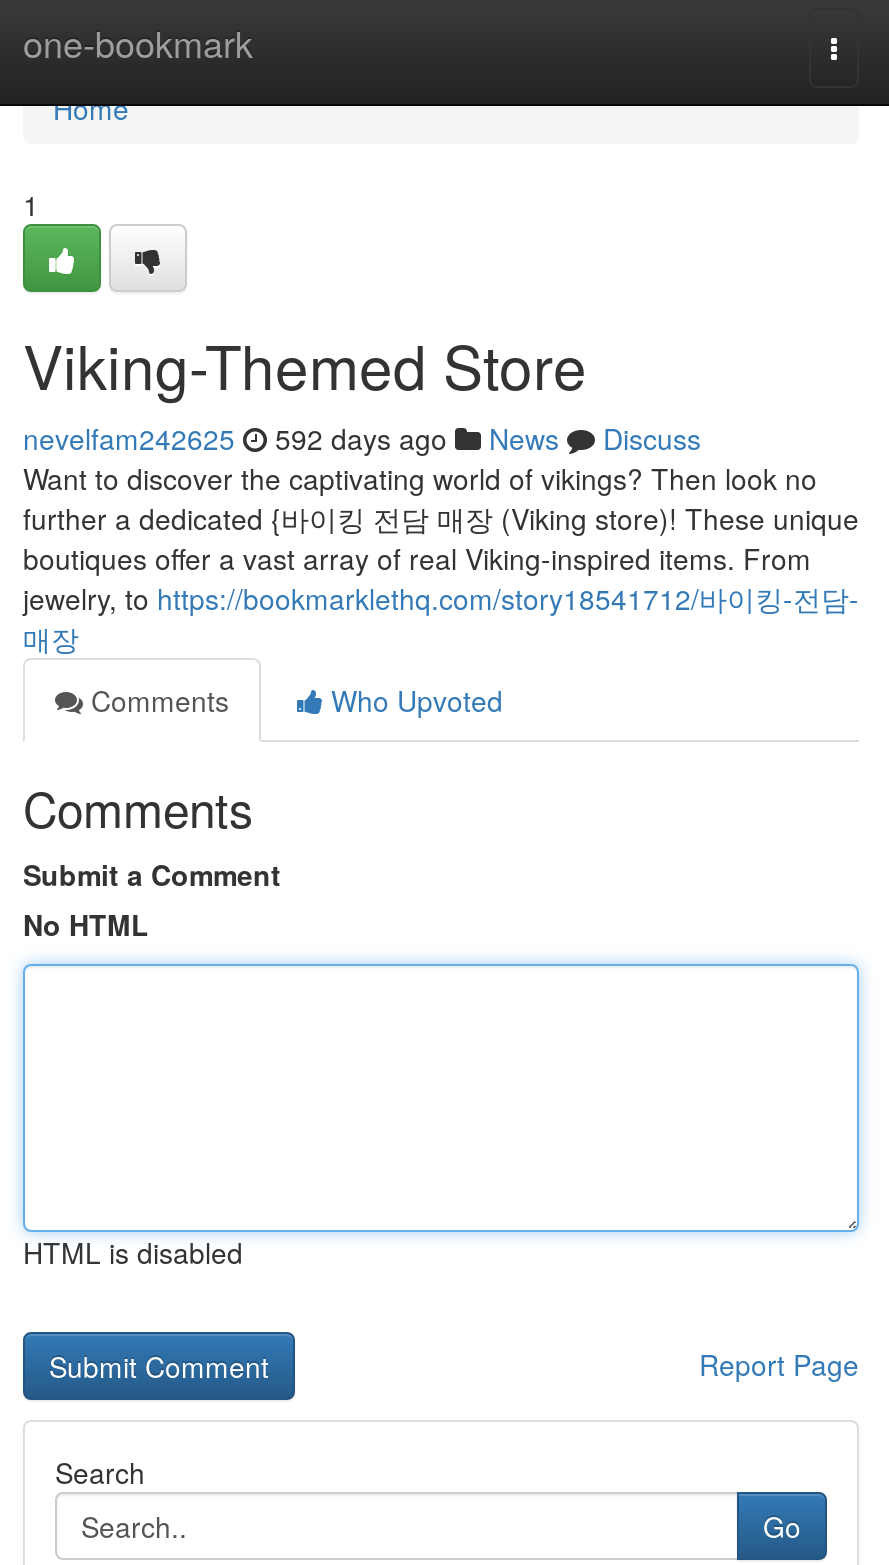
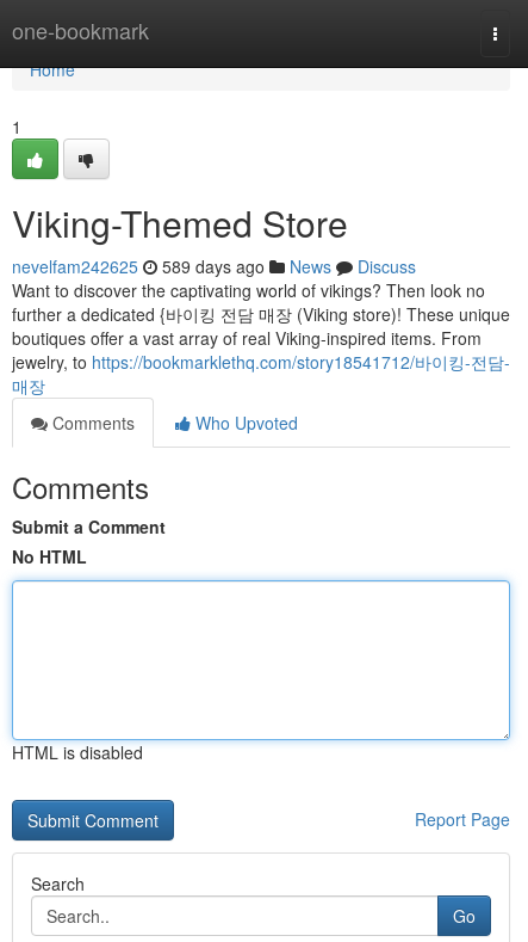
[23,418,701,458] nevelfam242625 592 days ago News Discuss -> [12,254,416,278] nevelfam242625 589 days ago News Discuss

